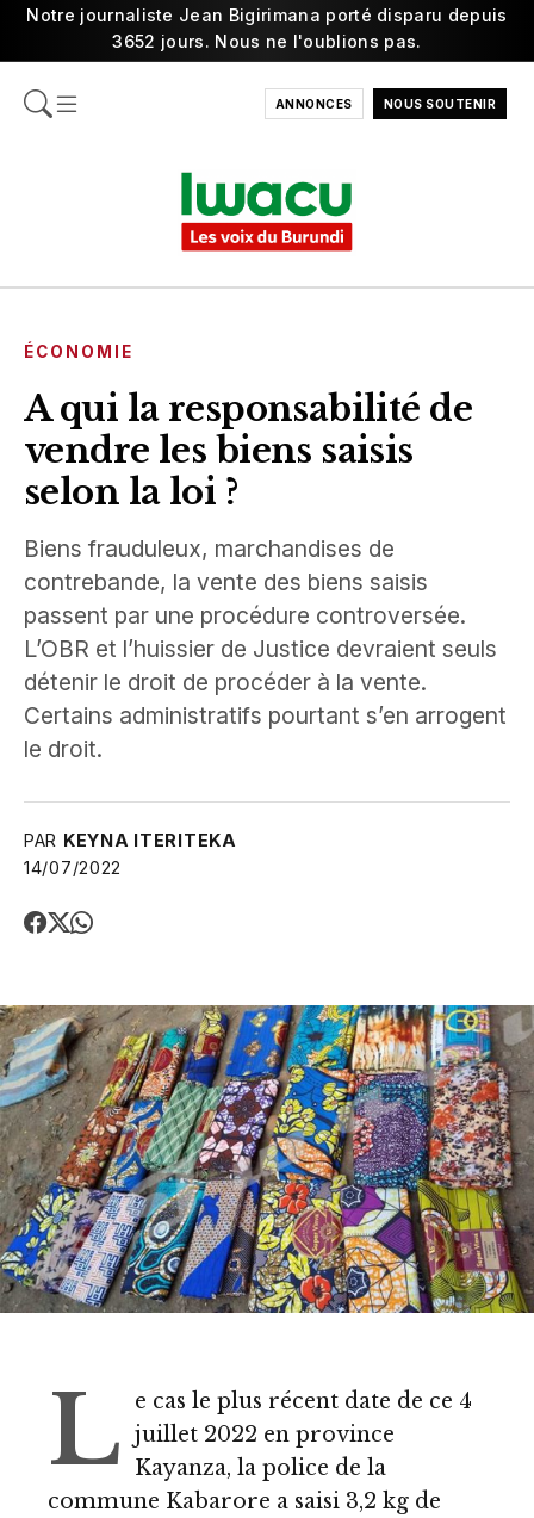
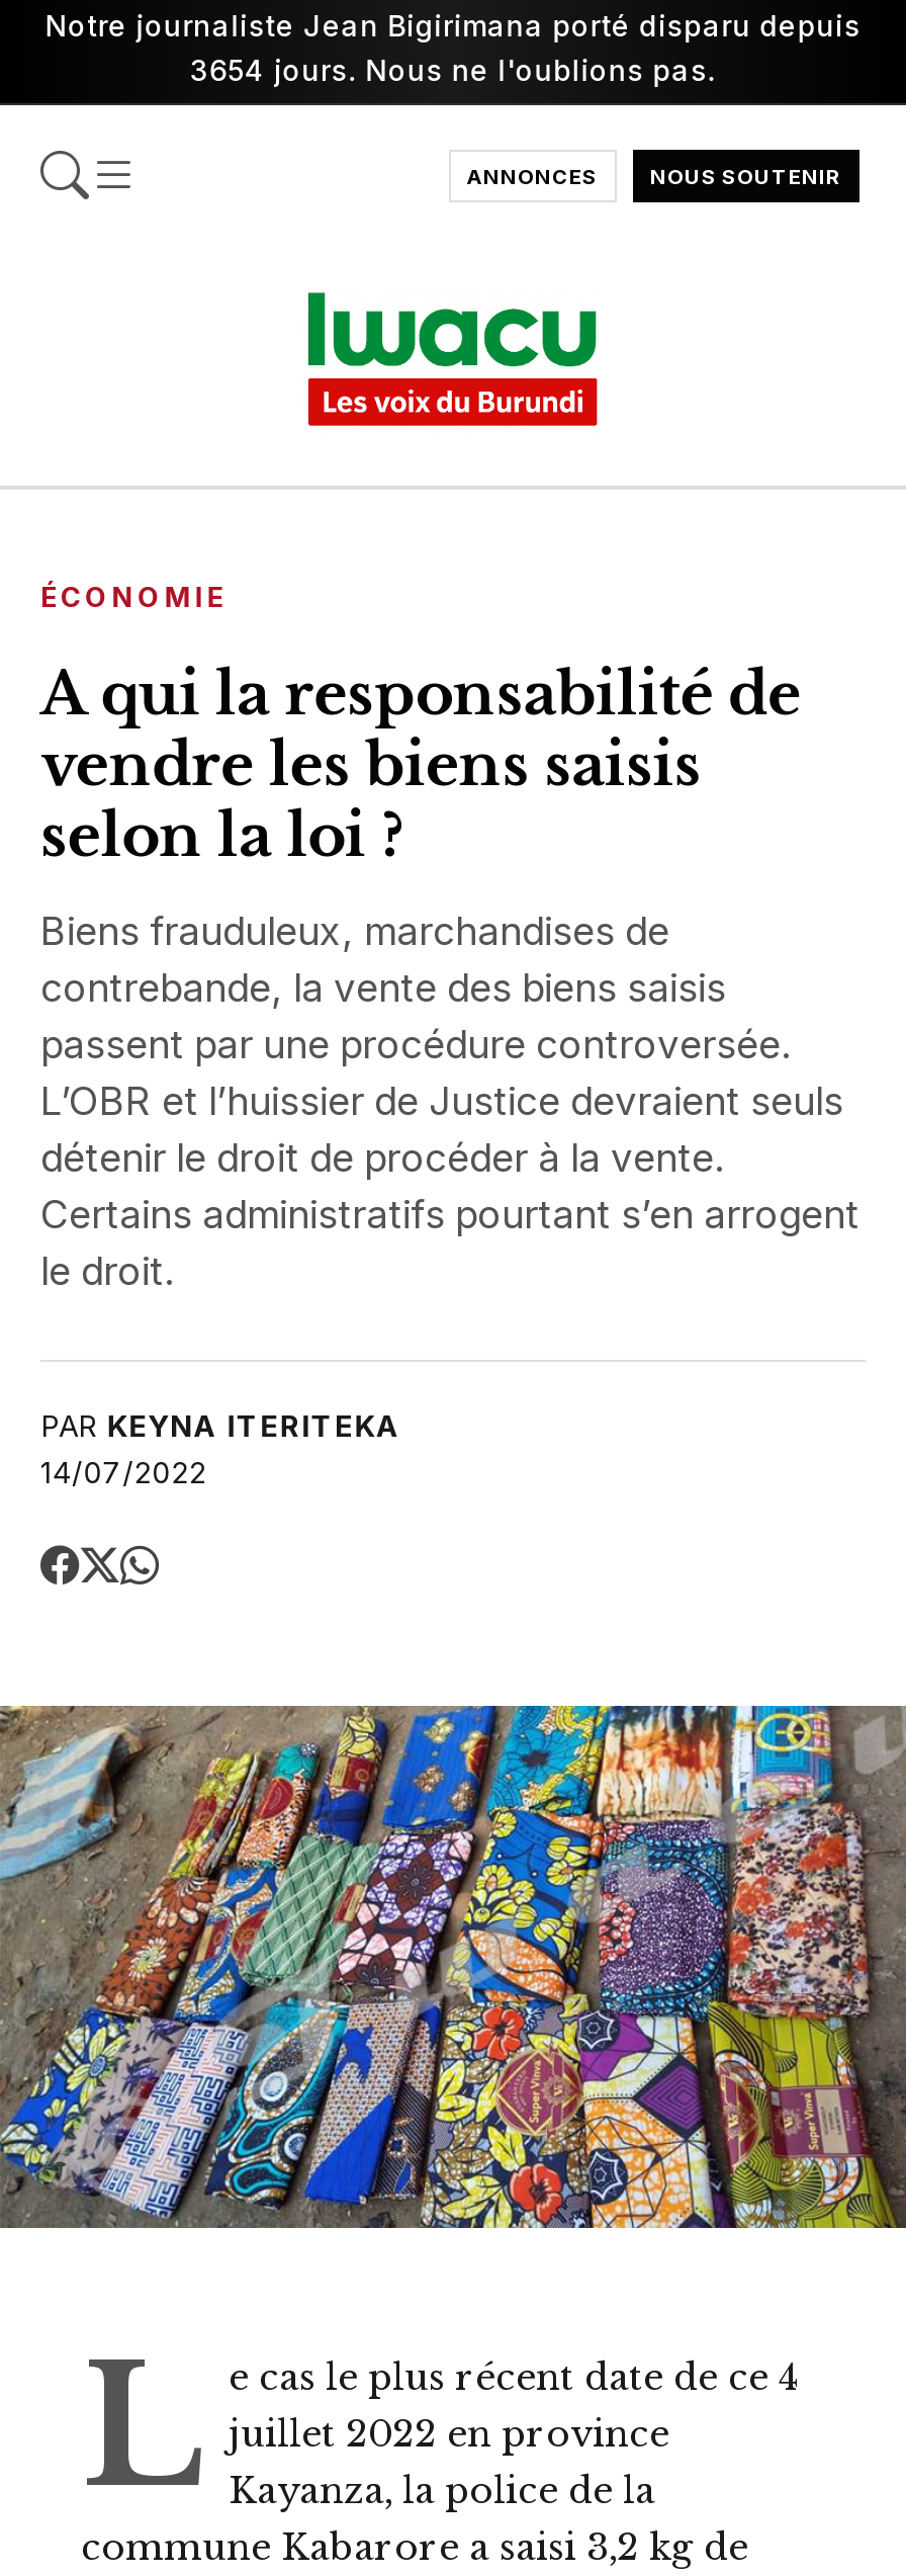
[113,31,421,51] 3652 jours. Nous ne l'oublions pas. -> [190,53,716,87] 3654 jours. Nous ne l'oublions pas.

